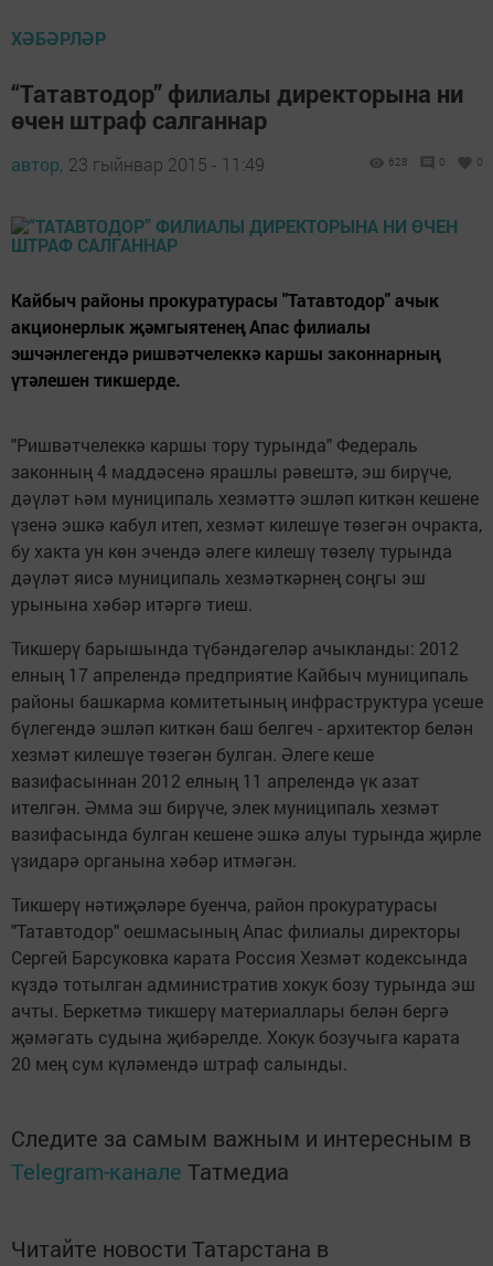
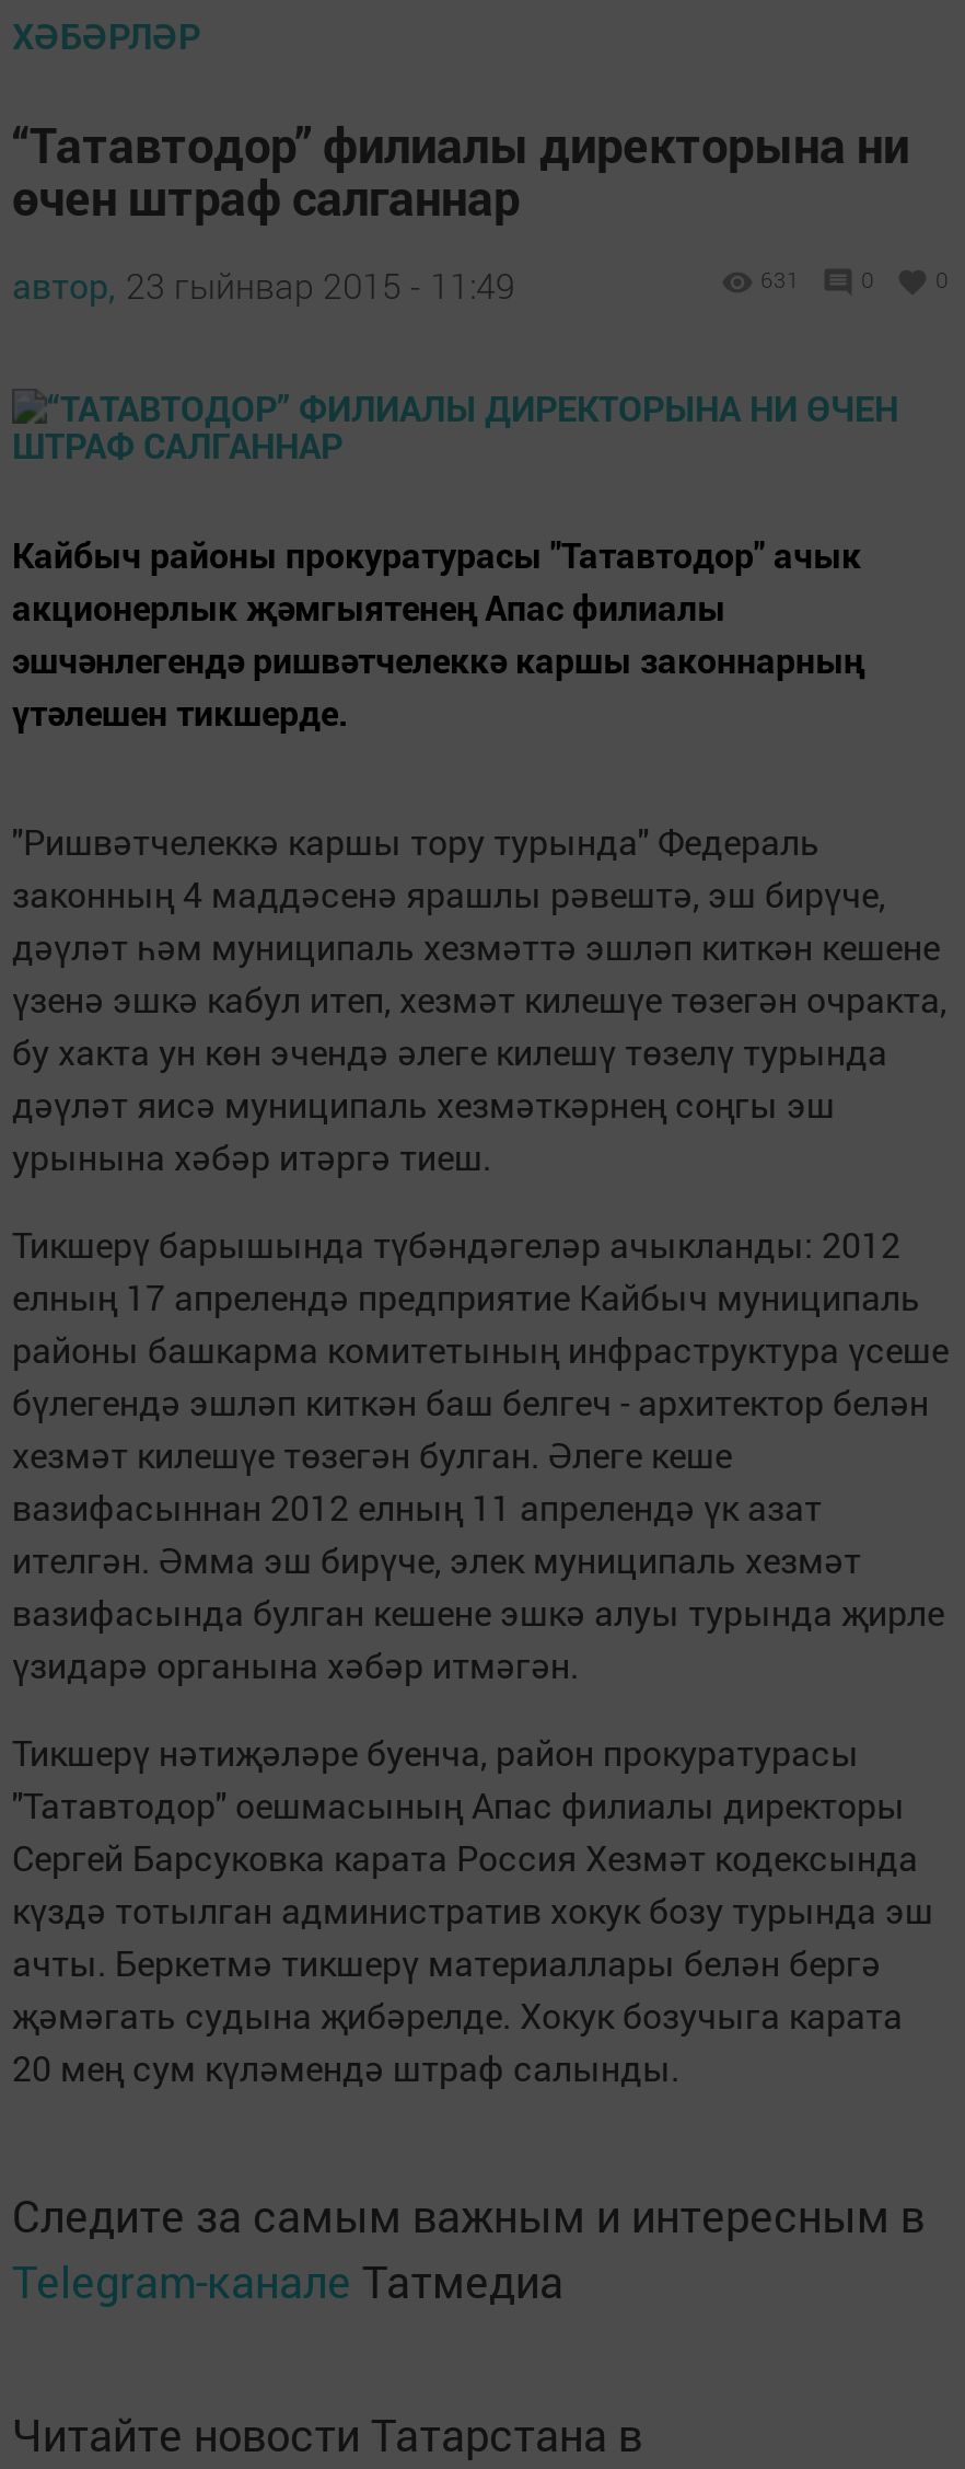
[388,155,408,169] 628 -> [760,267,800,295] 631

